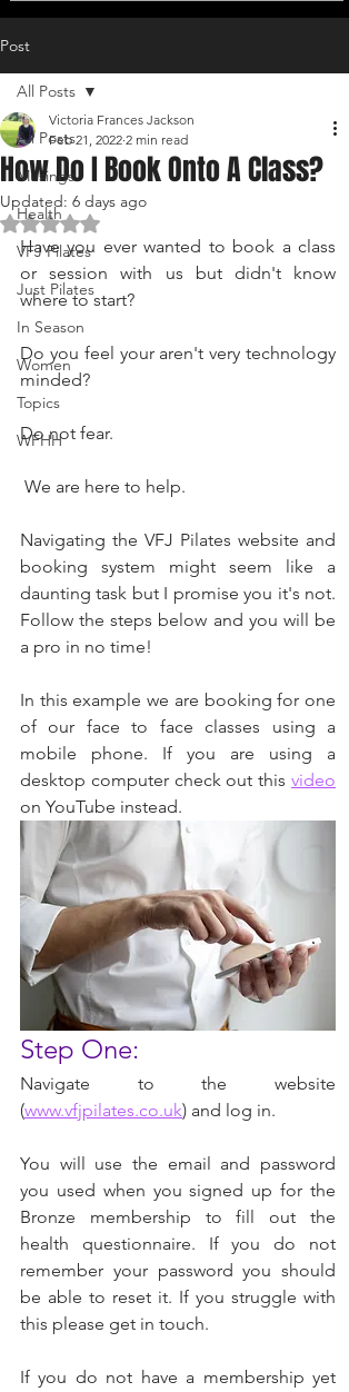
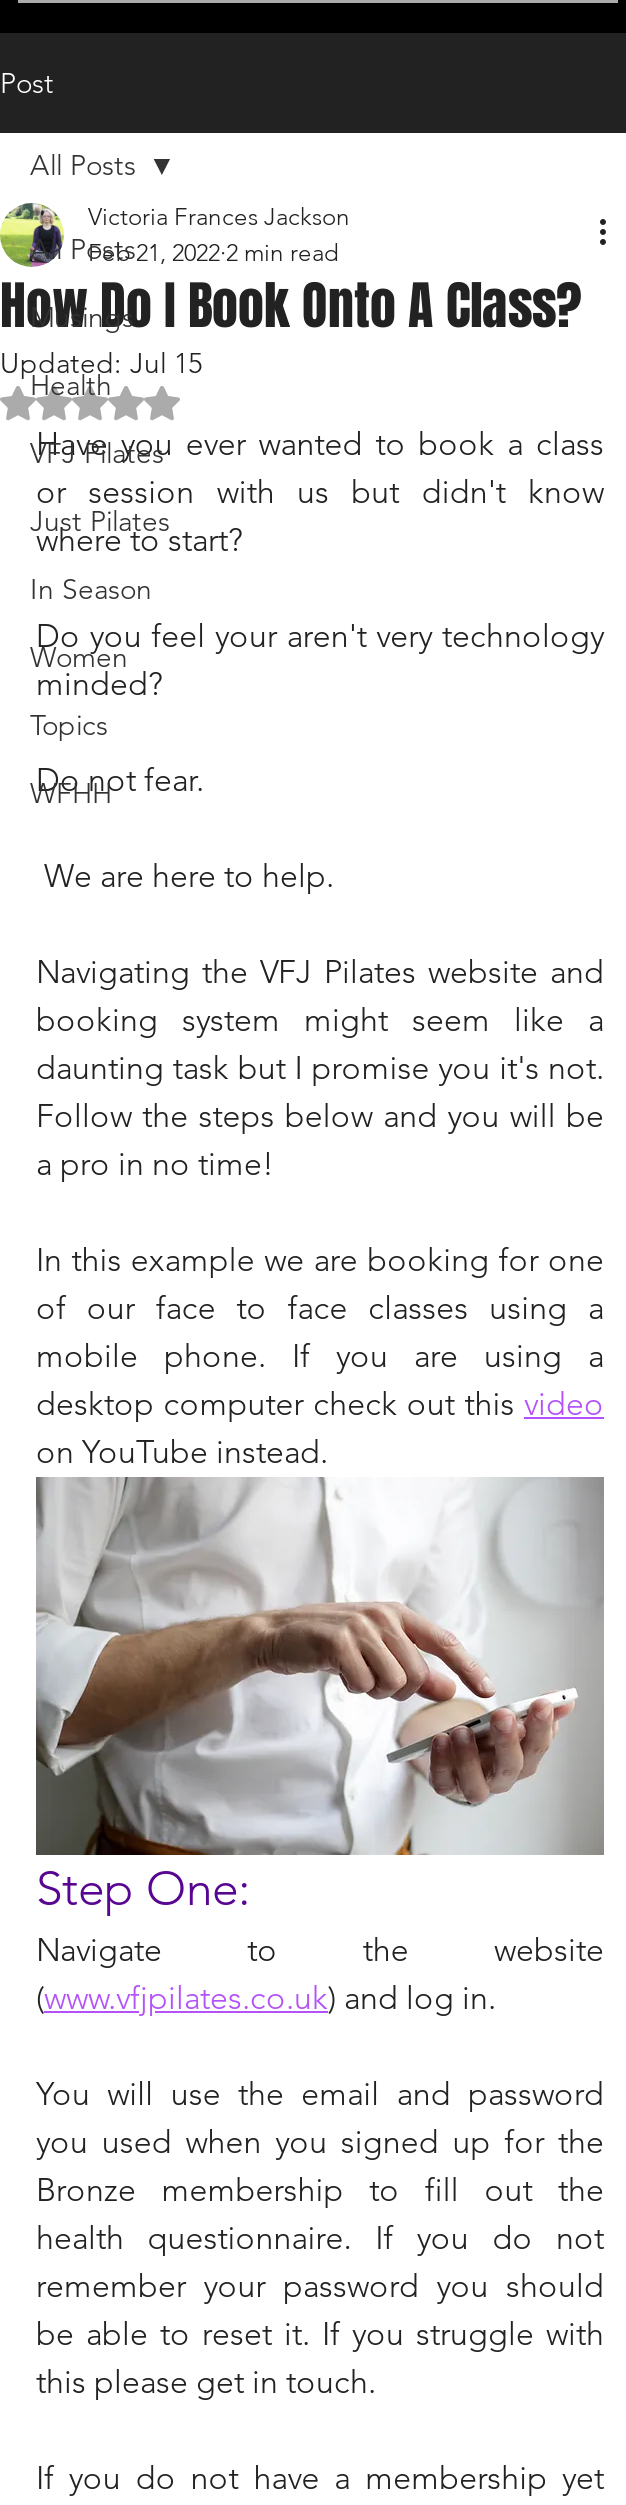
[0,191,147,211] Updated: 6 days ago -> [0,345,202,381] Updated: Jul 15

